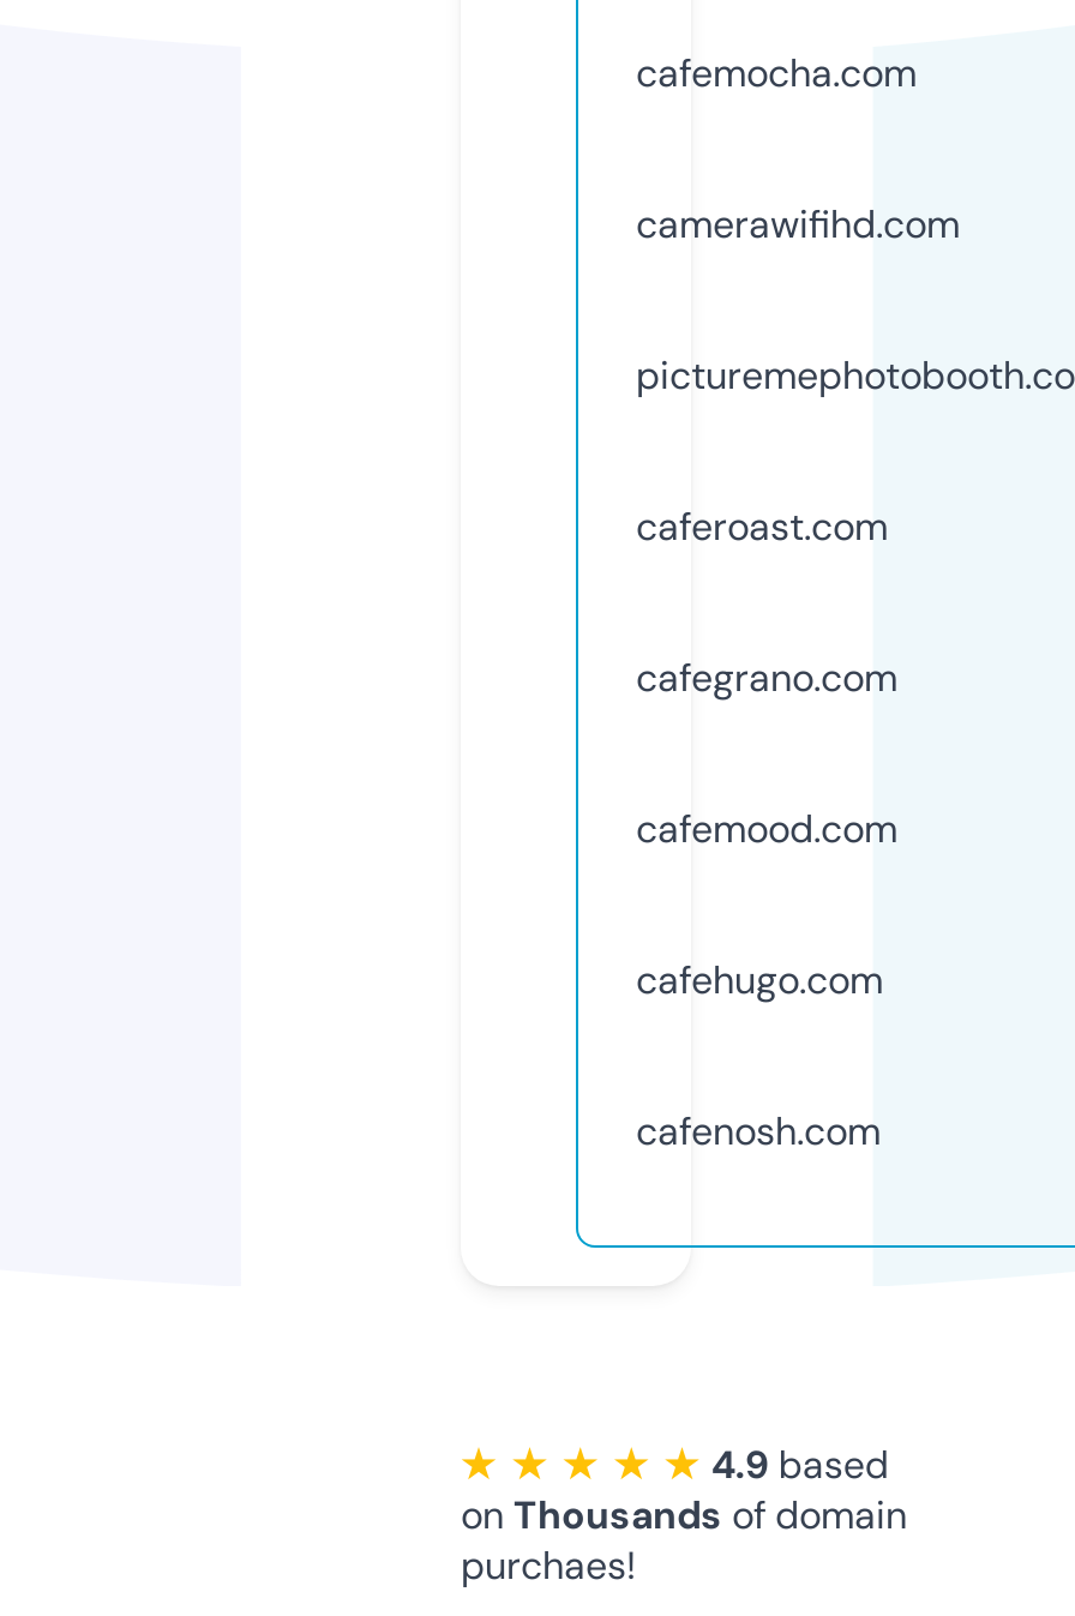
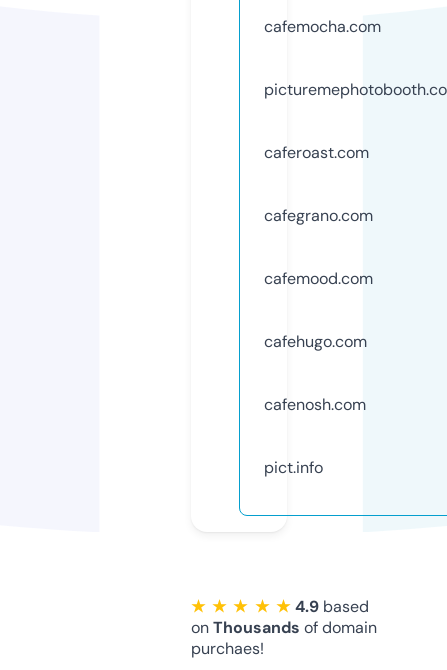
[636,199,960,249] camerawifihd.com -> none
moved [636,501,897,1156] -> [264,142,373,415]: caferoast.com | cafegrano.com | cafemood.com | cafehugo.com | cafenosh.com
none -> [264,457,323,478] pict.info

